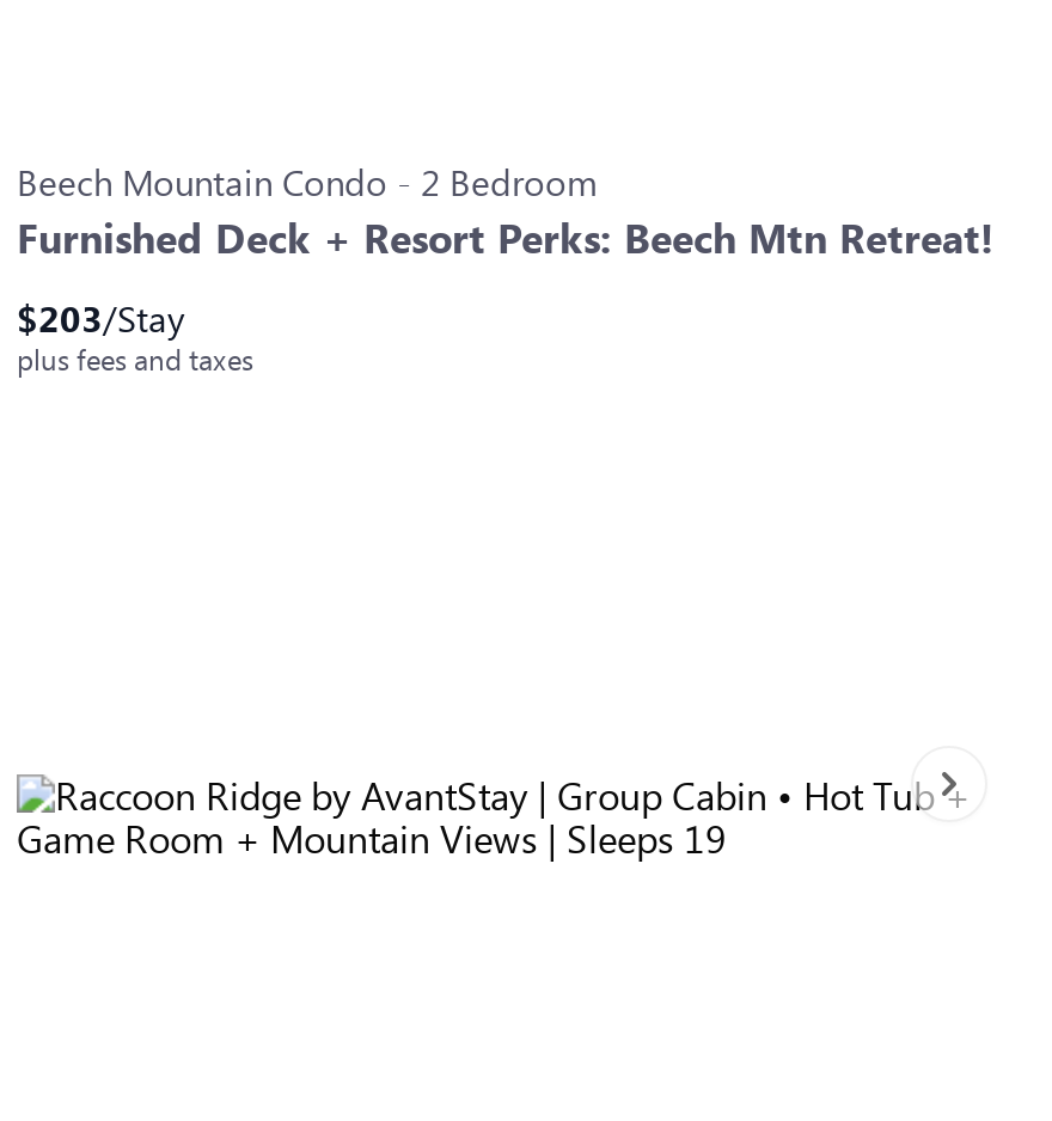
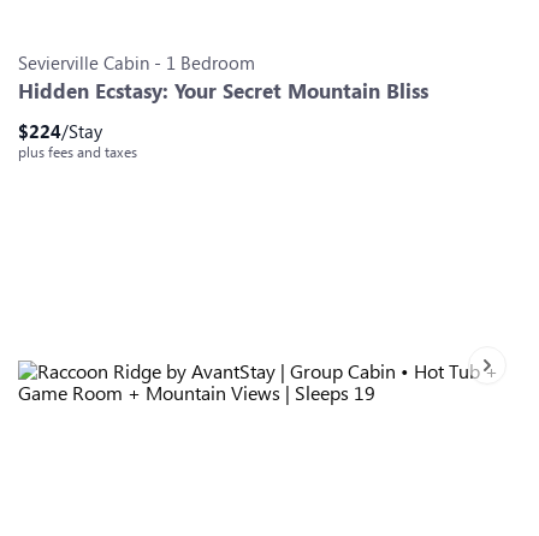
[17,157,995,264] Beech Mountain Condo - 2 Bedroom | Furnished Deck + Resort Perks: Beech Mtn Retreat! -> [18,50,428,104] Sevierville Cabin - 1 Bedroom | Hidden Ecstasy: Your Secret Mountain Bliss
[17,293,184,341] $203/Stay -> [18,118,102,143] $224/Stay

